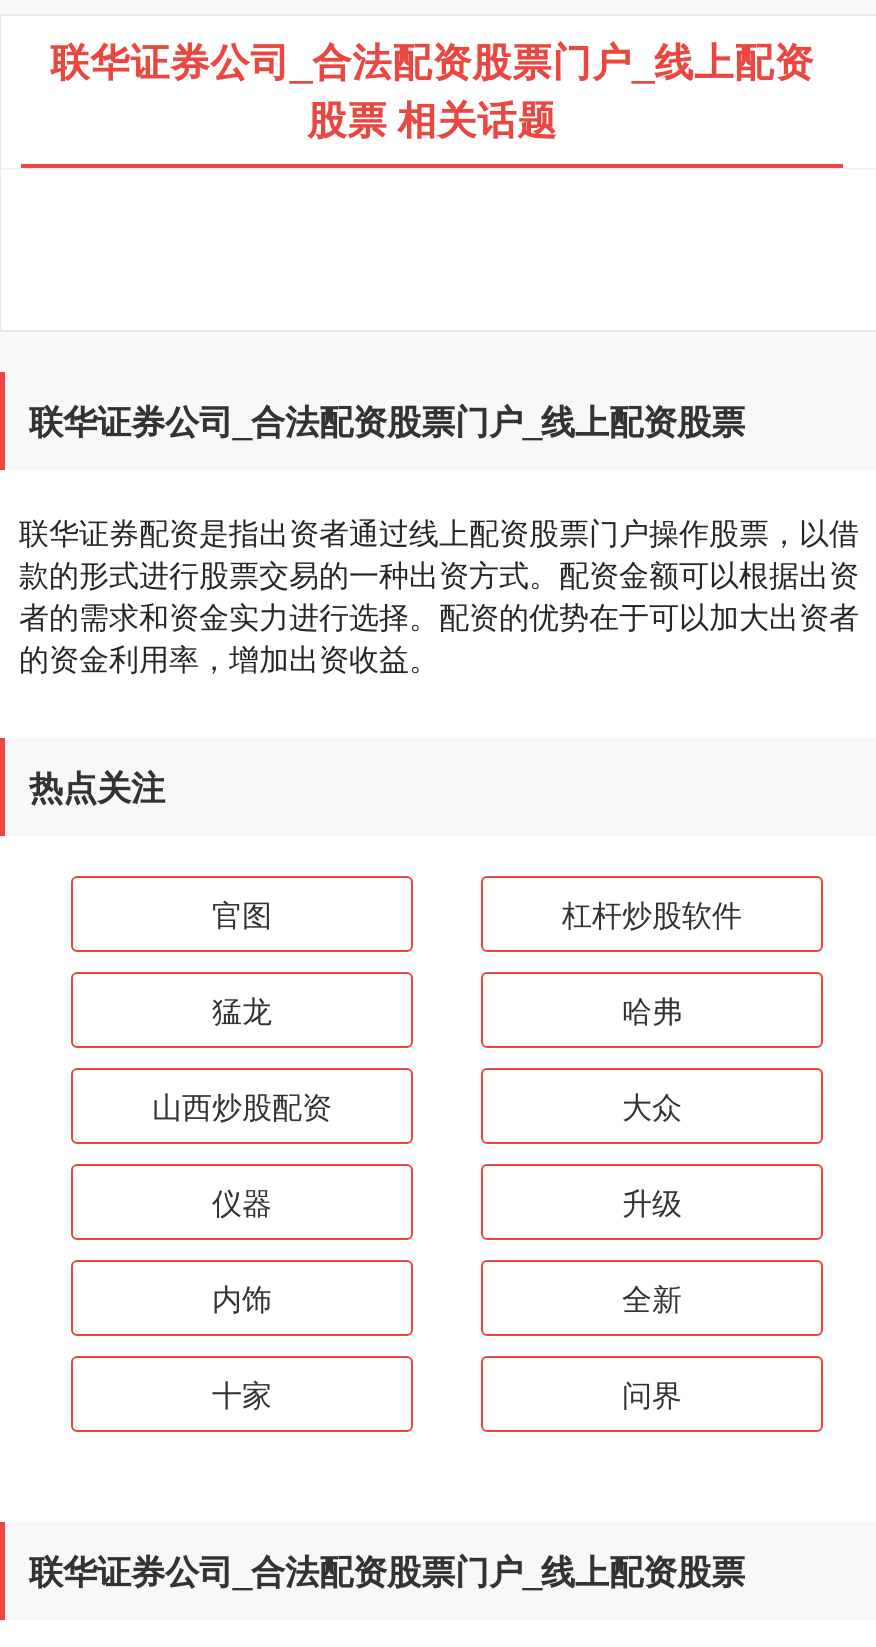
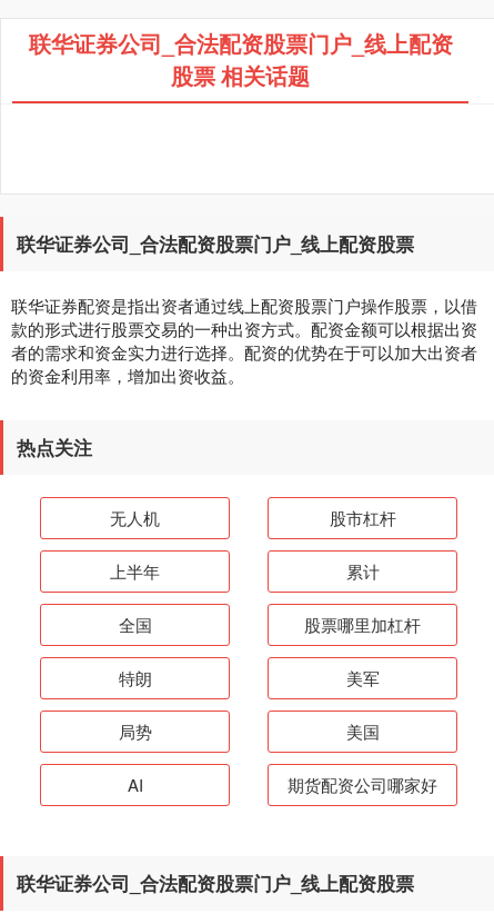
[212,892,742,934] 官图 | 杠杆炒股软件 -> [110,506,396,529] 无人机 | 股市杠杆
[212,988,682,1030] 猛龙 | 哈弗 -> [110,559,379,583] 上半年 | 累计
[152,1084,682,1126] 山西炒股配资 | 大众 -> [118,613,421,636] 全国 | 股票哪里加杠杆
[212,1180,682,1222] 仪器 | 升级 -> [118,666,379,689] 特朗 | 美军
[212,1276,682,1318] 内饰 | 全新 -> [118,719,379,743] 局势 | 美国
[212,1372,682,1414] 十家 | 问界 -> [127,773,437,796] AI | 期货配资公司哪家好

